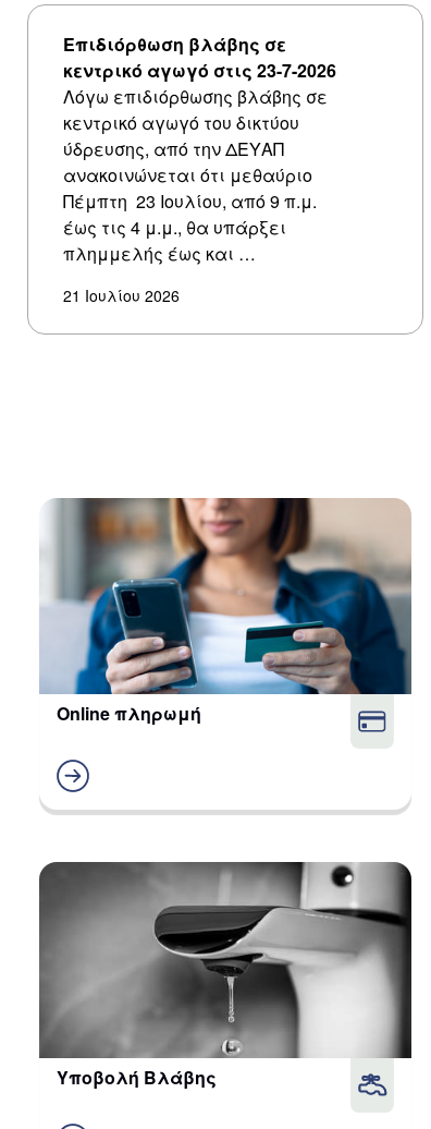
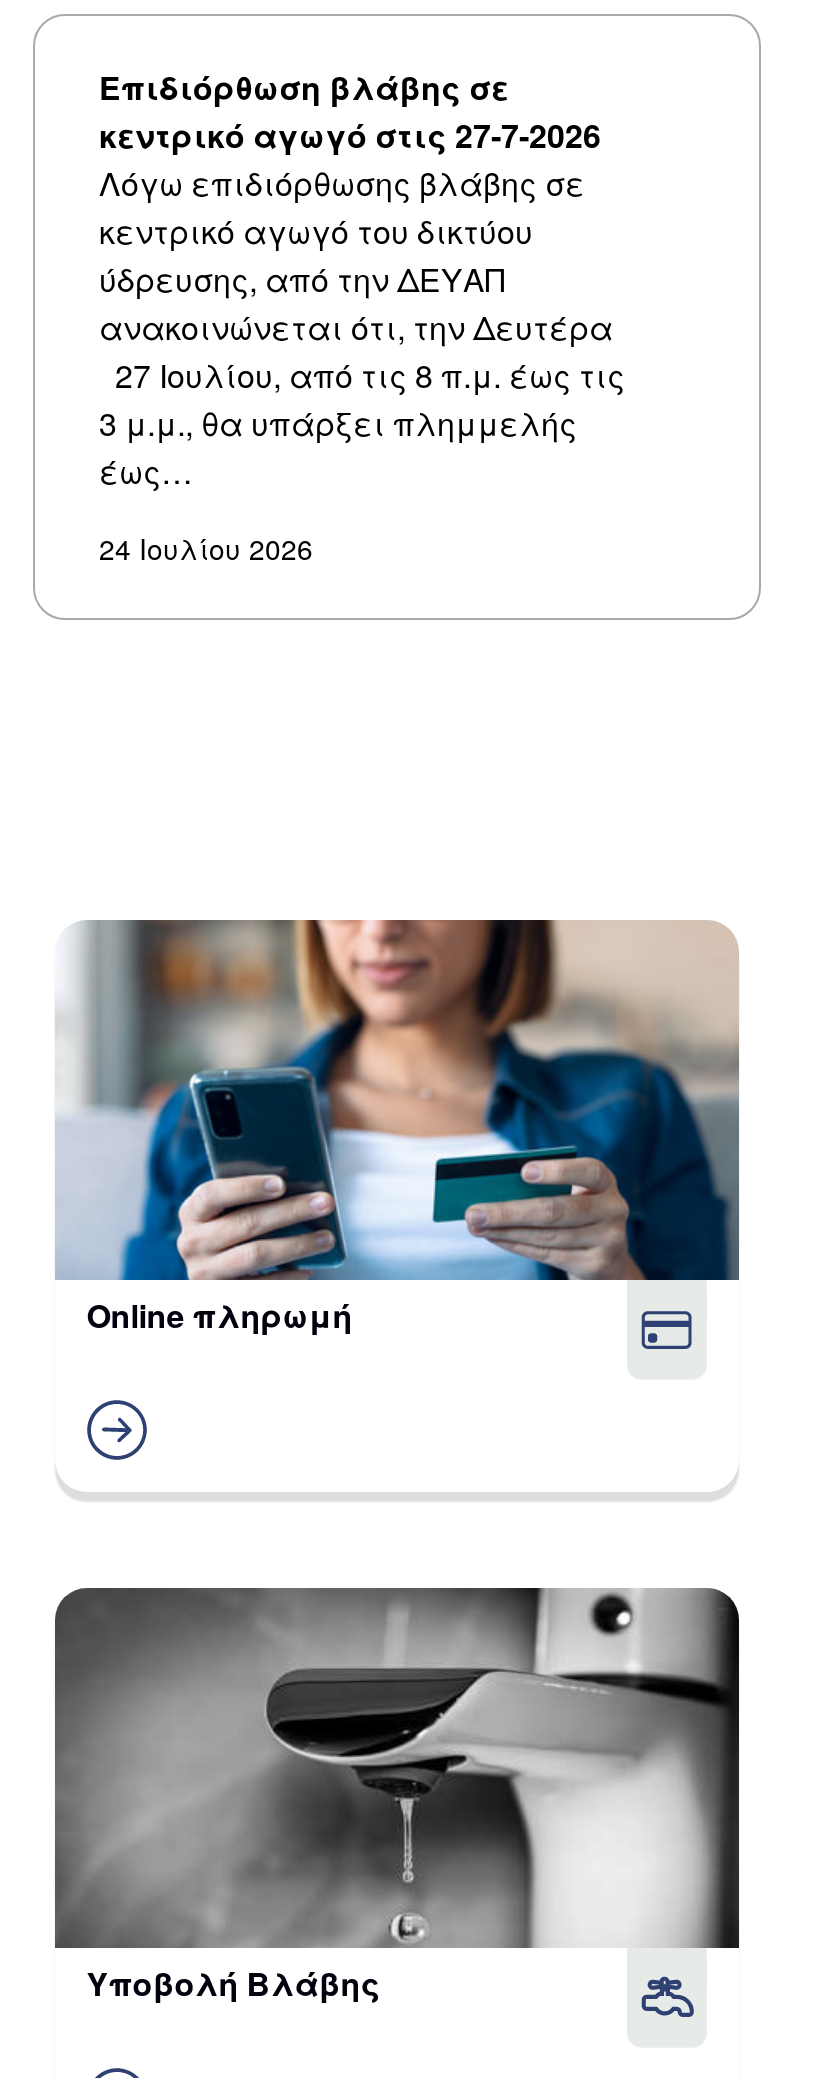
[63,58,336,83] κεντρικό αγωγό στις 23-7-2026 -> [99,112,601,158] κεντρικό αγωγό στις 27-7-2026
[63,162,317,266] ανακοινώνεται ότι μεθαύριο | Πέμπτη 23 Ιουλίου, από 9 π.μ. | έως τις 4 μ.μ., θα υπάρξει | πλημμελής έως και … -> [99,304,625,494] ανακοινώνεται ότι, την Δευτέρα | 27 Ιουλίου, από τις 8 π.μ. έως τις | 3 μ.μ., θα υπάρξει πλημμελής | έως…
[63,284,180,306] 21 Ιουλίου 2026 -> [99,528,313,568] 24 Ιουλίου 2026

